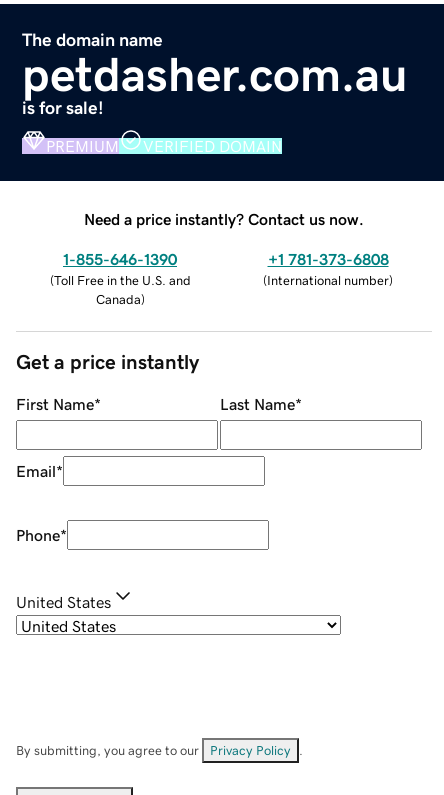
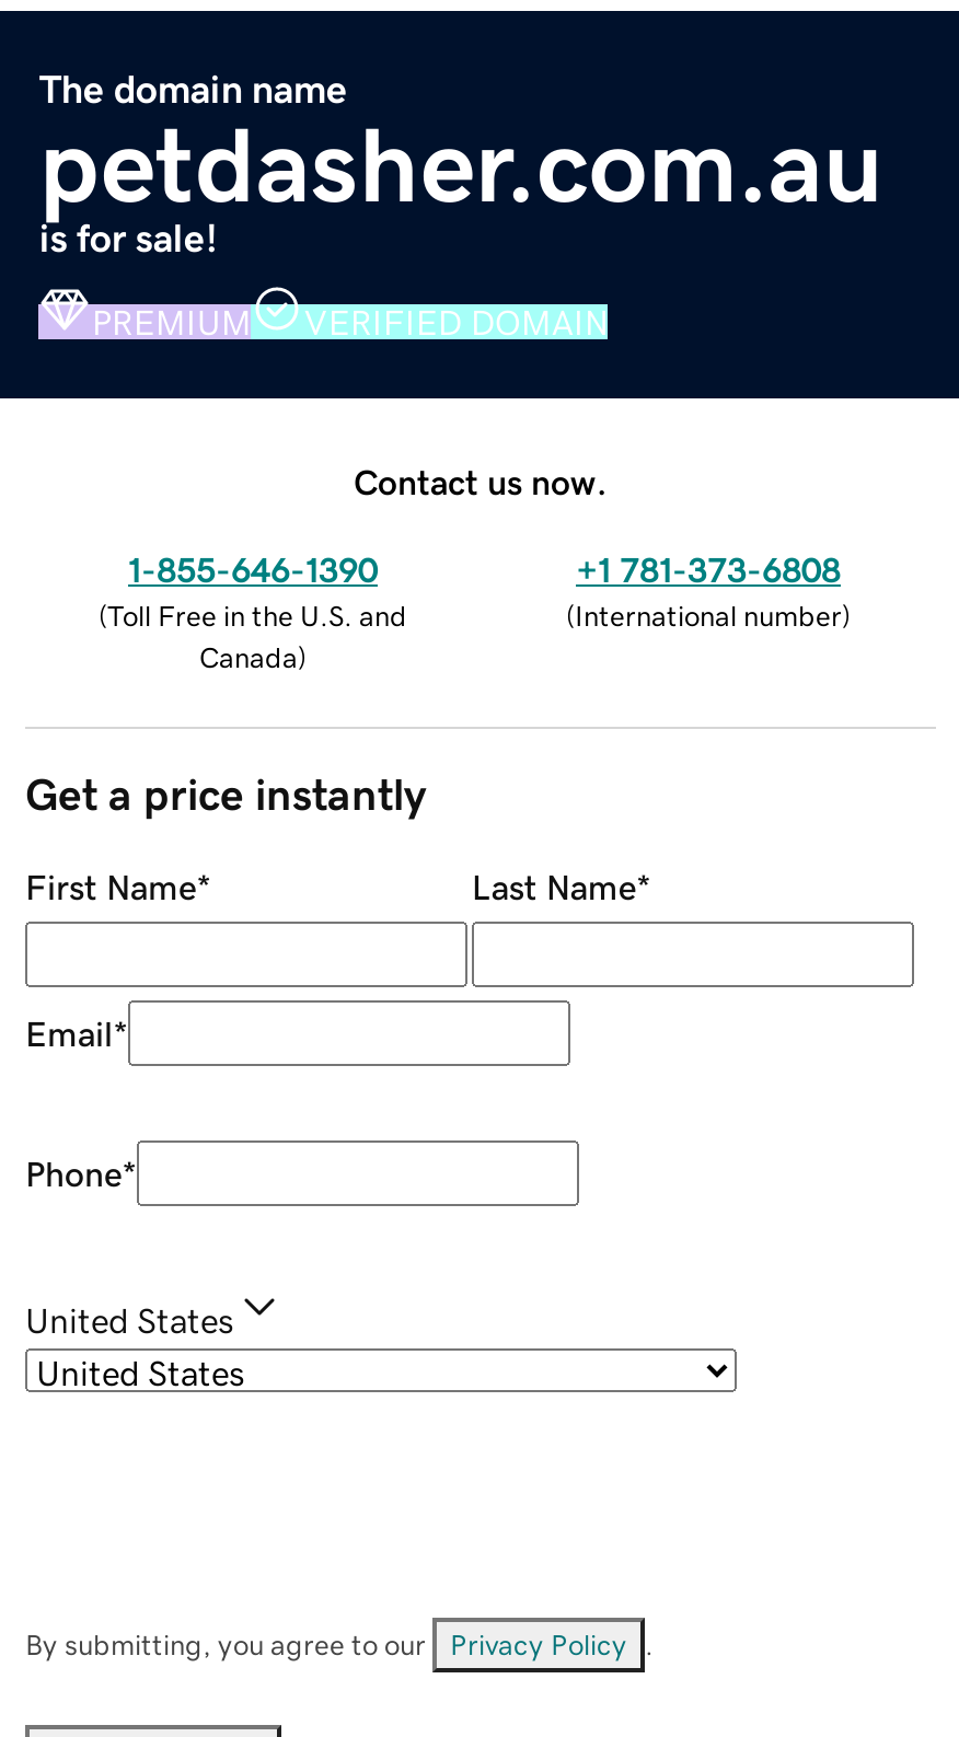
[84,211,364,227] Need a price instantly? Contact us now. -> [354,463,608,498] Contact us now.

